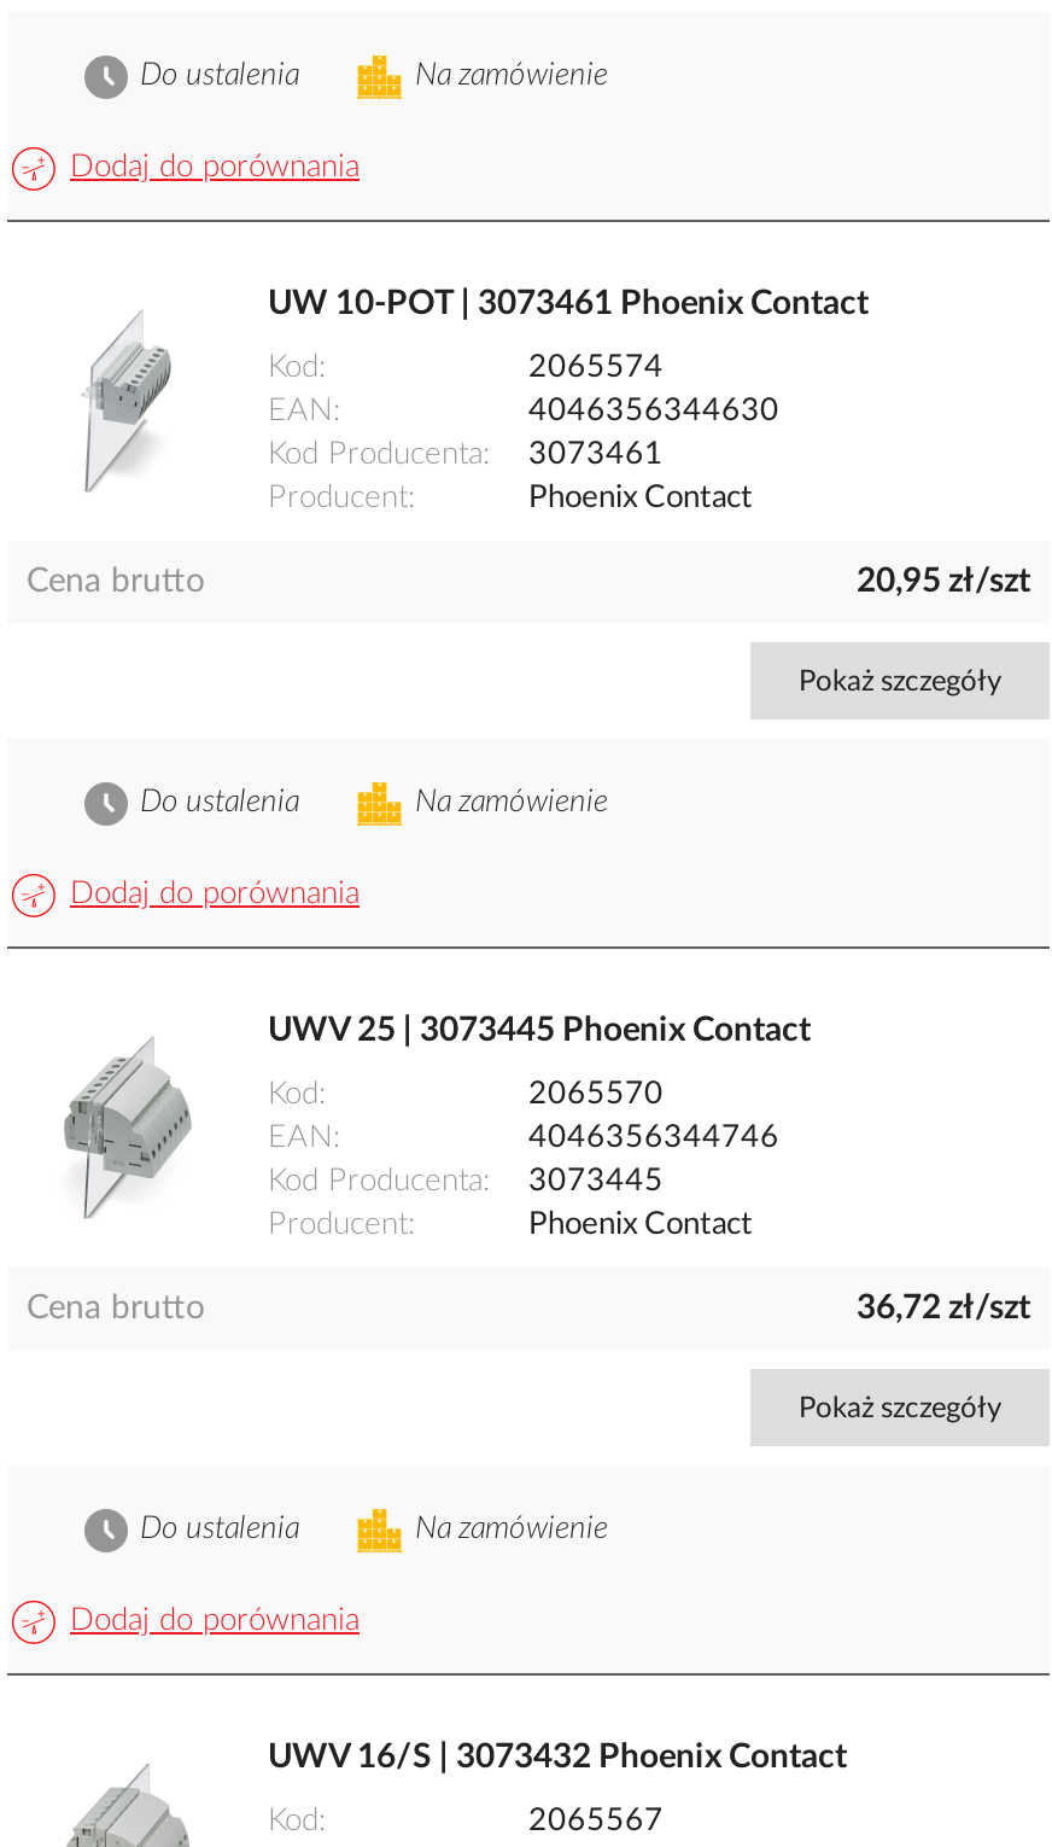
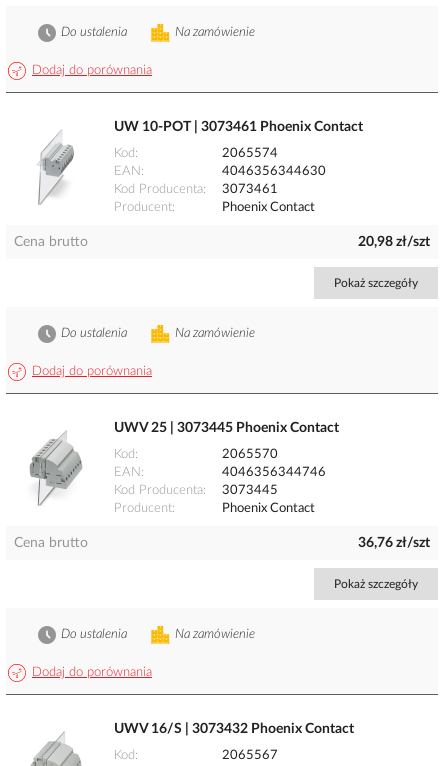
[857,566,1030,600] 20,95 zł/szt -> [358,235,430,249] 20,98 zł/szt
[857,1293,1030,1327] 36,72 zł/szt -> [358,536,430,550] 36,76 zł/szt

